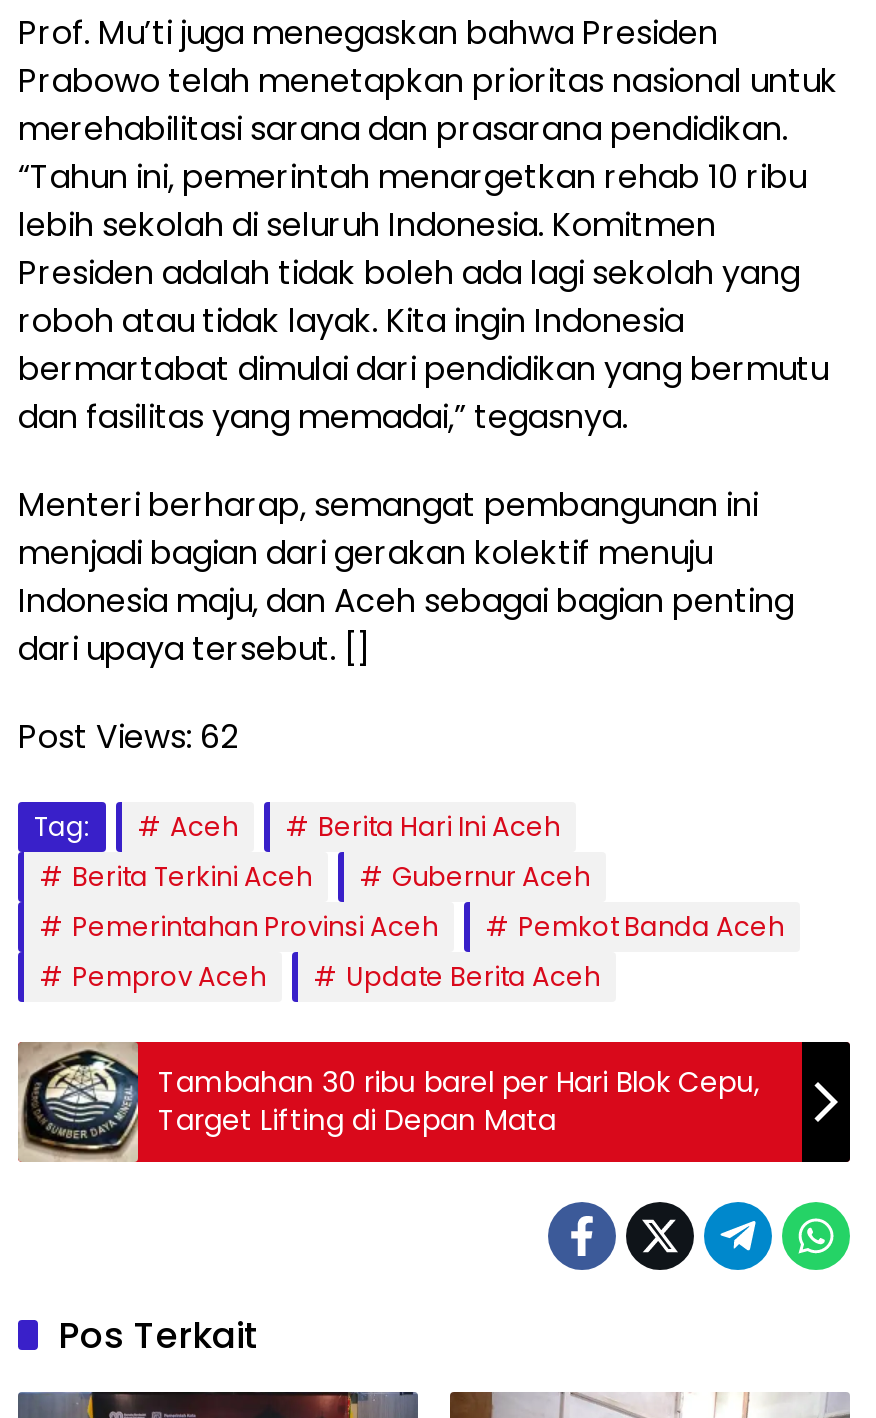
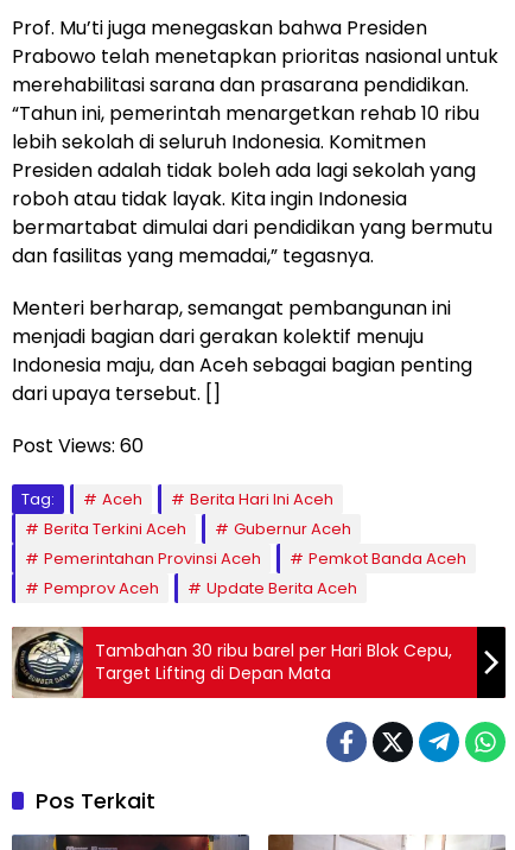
[18,714,238,760] Post Views: 62 -> [12,432,144,459] Post Views: 60

